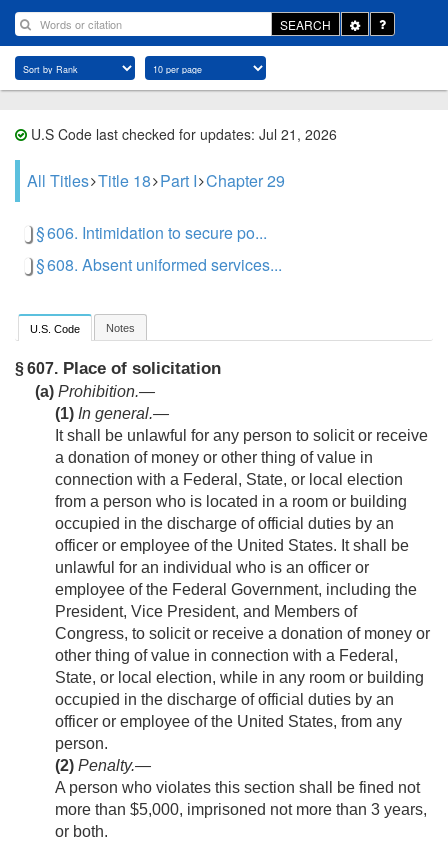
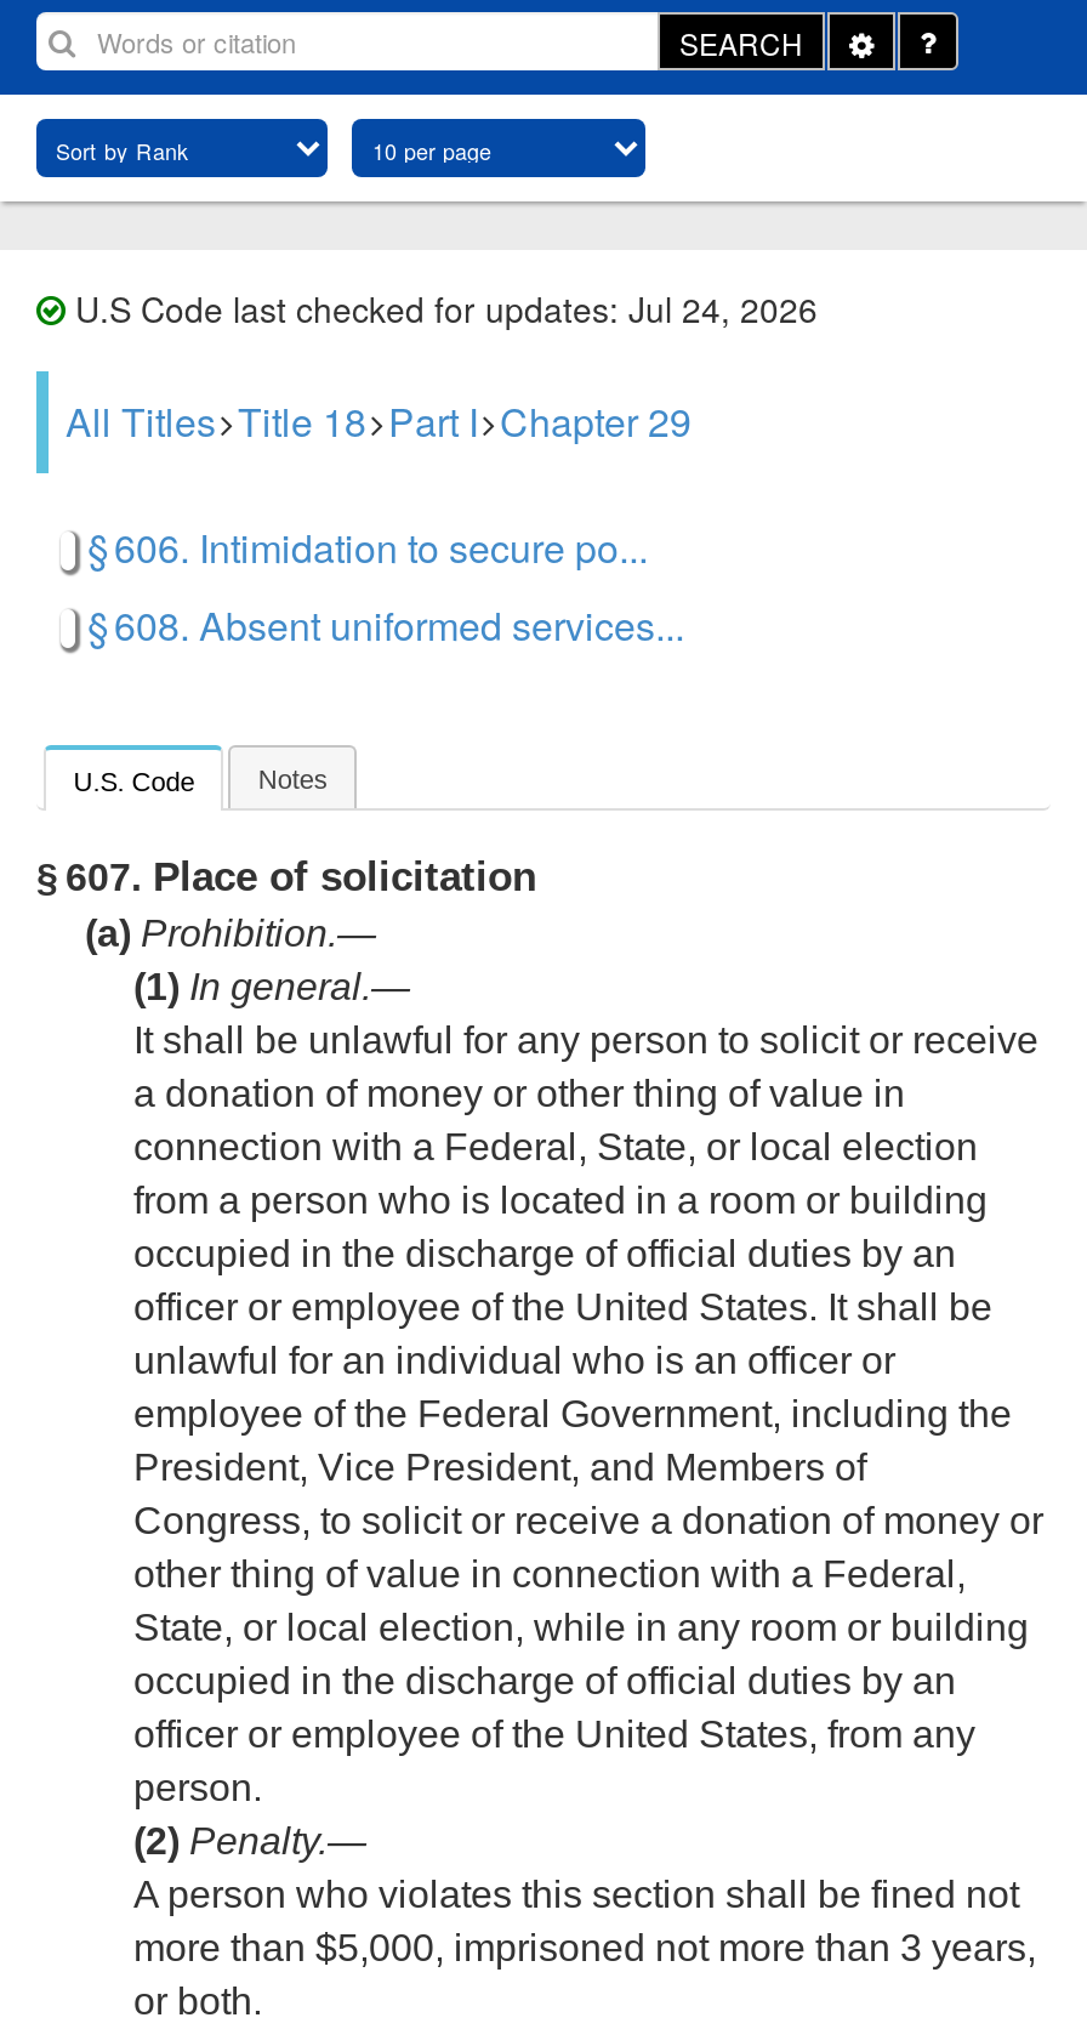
[27,124,337,144] U.S Code last checked for updates: Jul 21, 2026 -> [66,284,818,333] U.S Code last checked for updates: Jul 24, 2026

